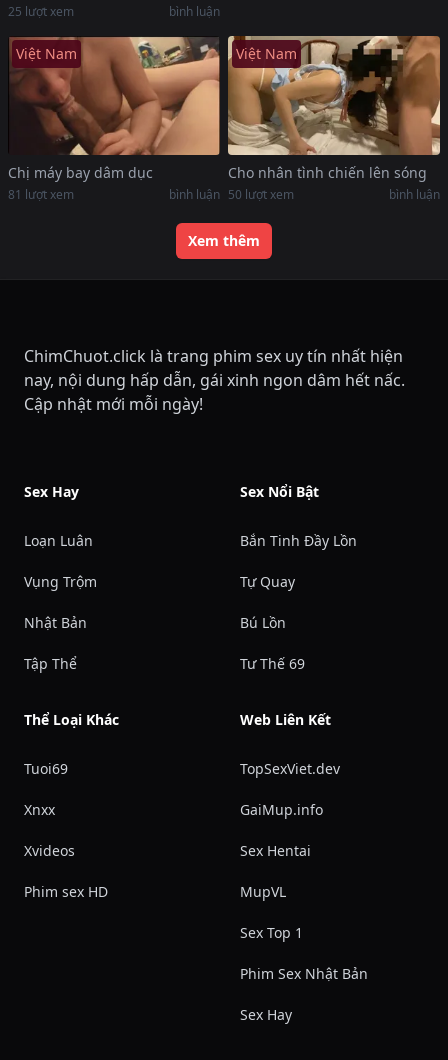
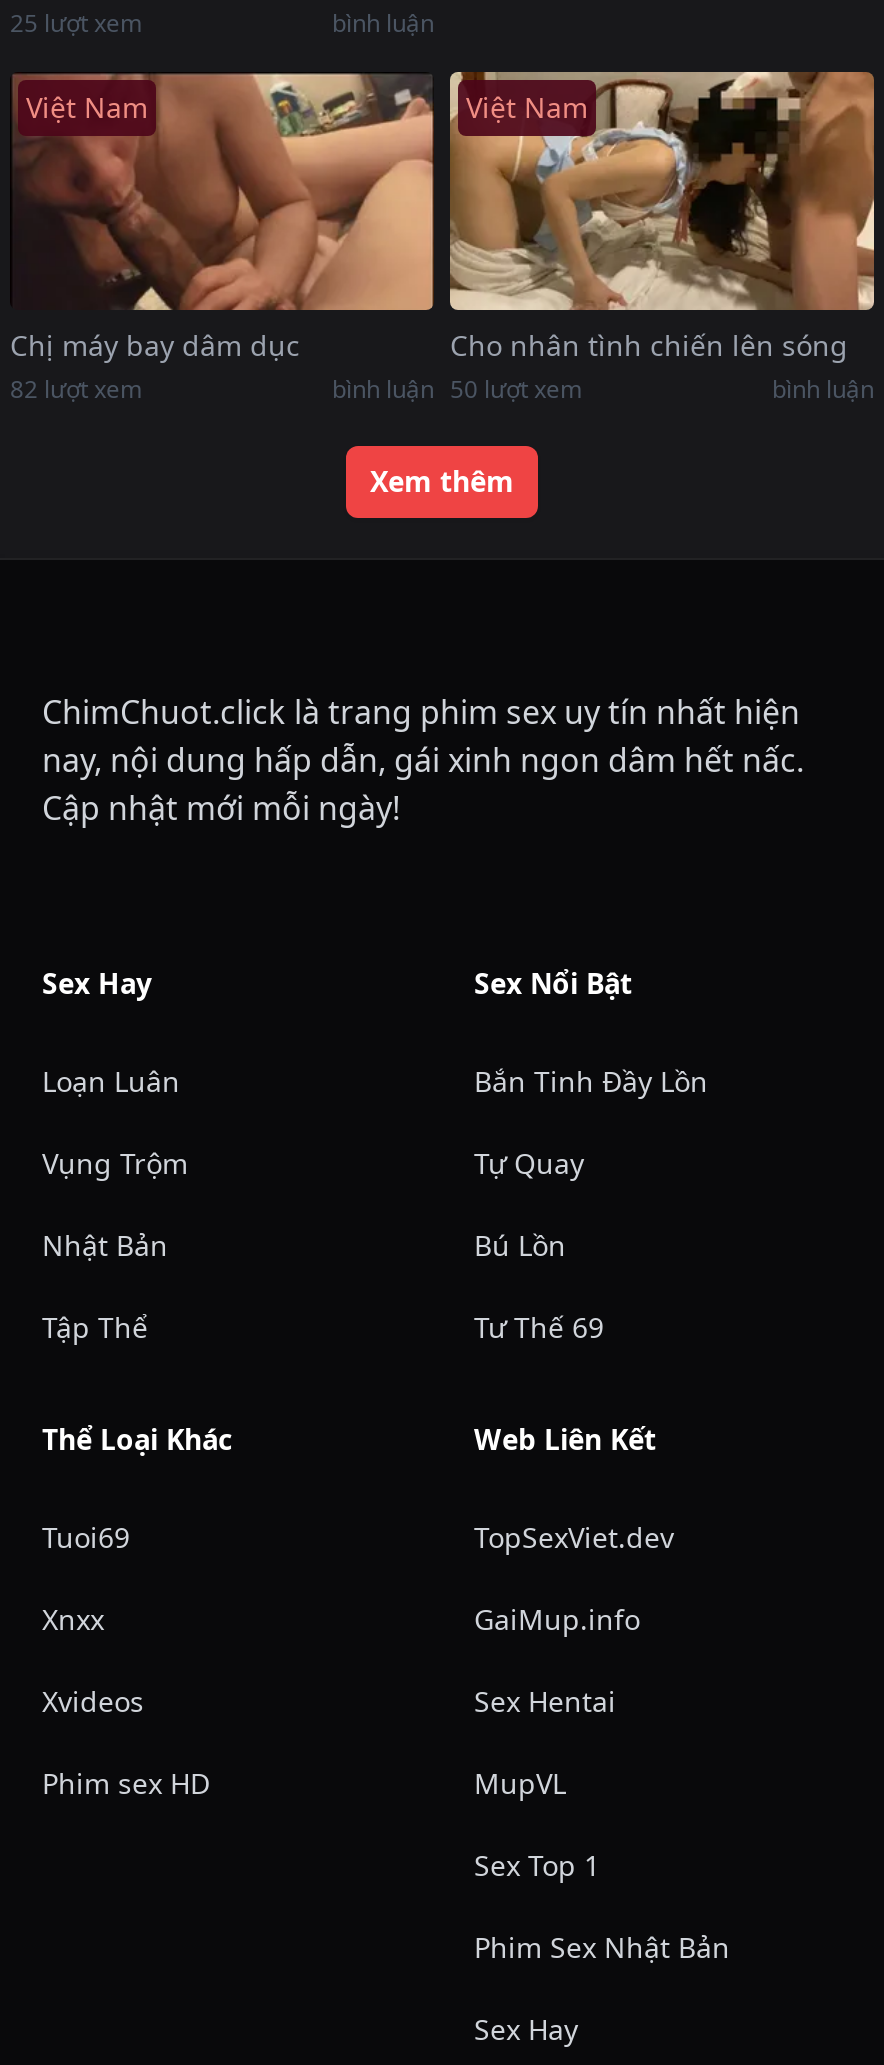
[8,186,74,203] 81 lượt xem -> [10,372,142,406] 82 lượt xem

